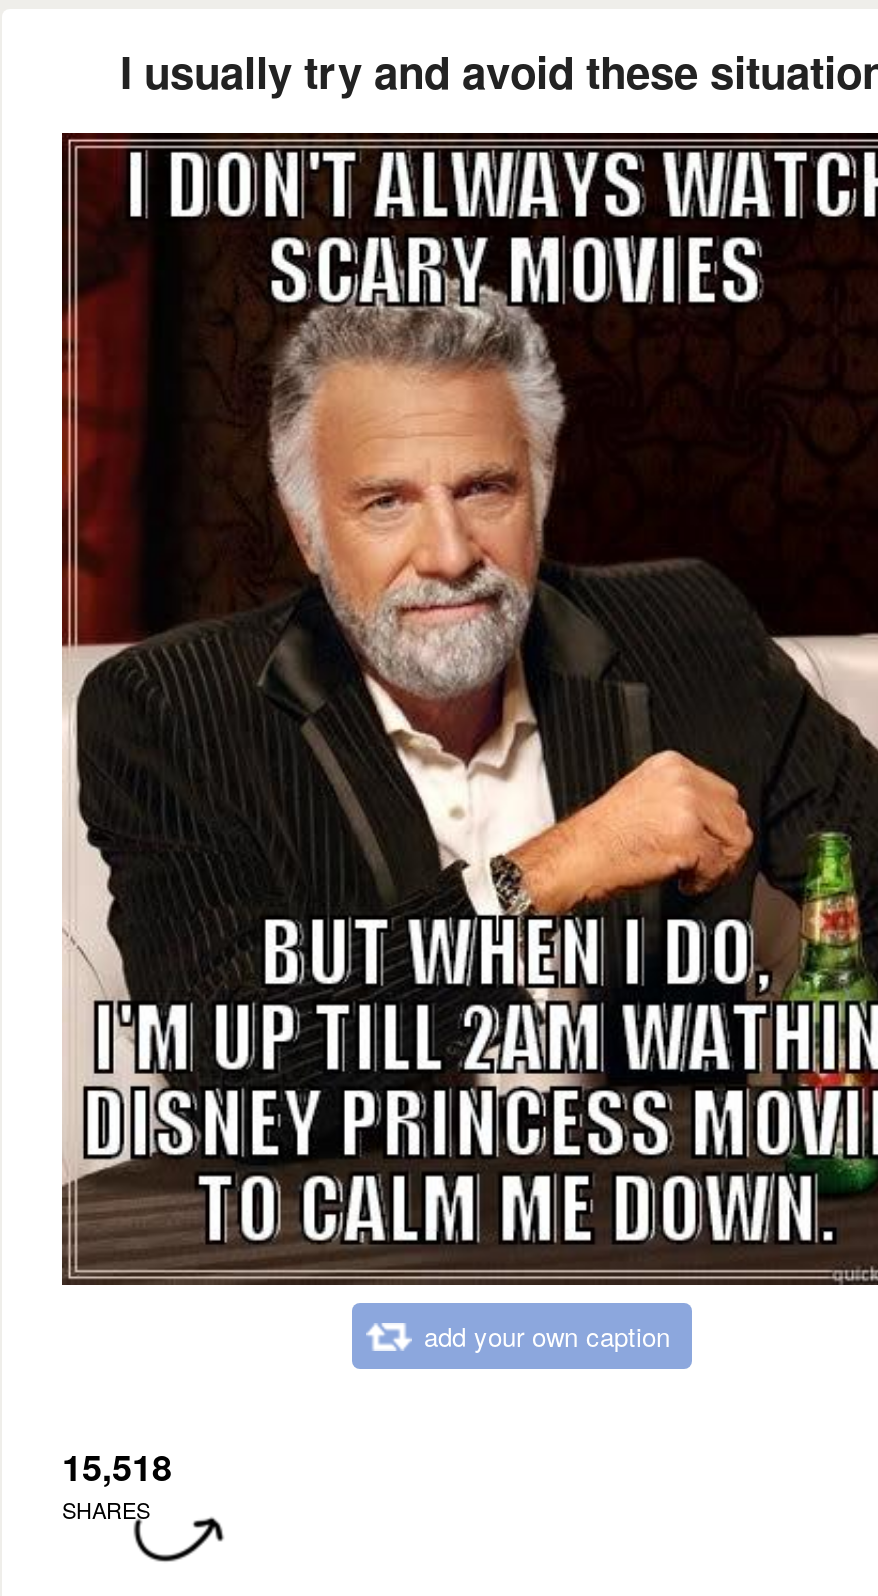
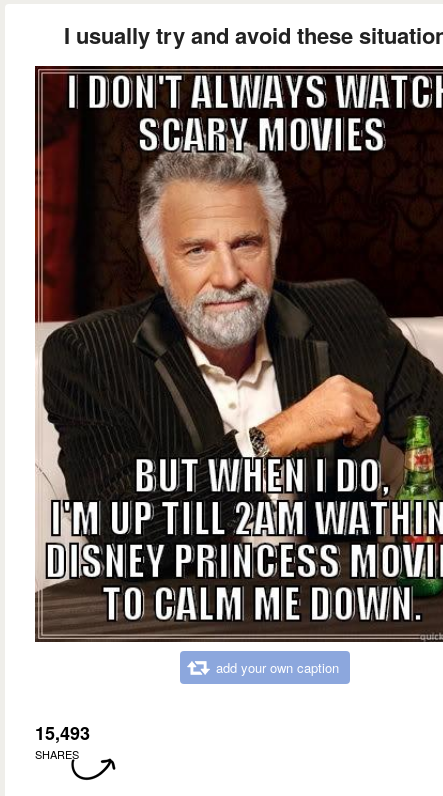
[62,1442,172,1494] 15,518 -> [35,720,90,746] 15,493

